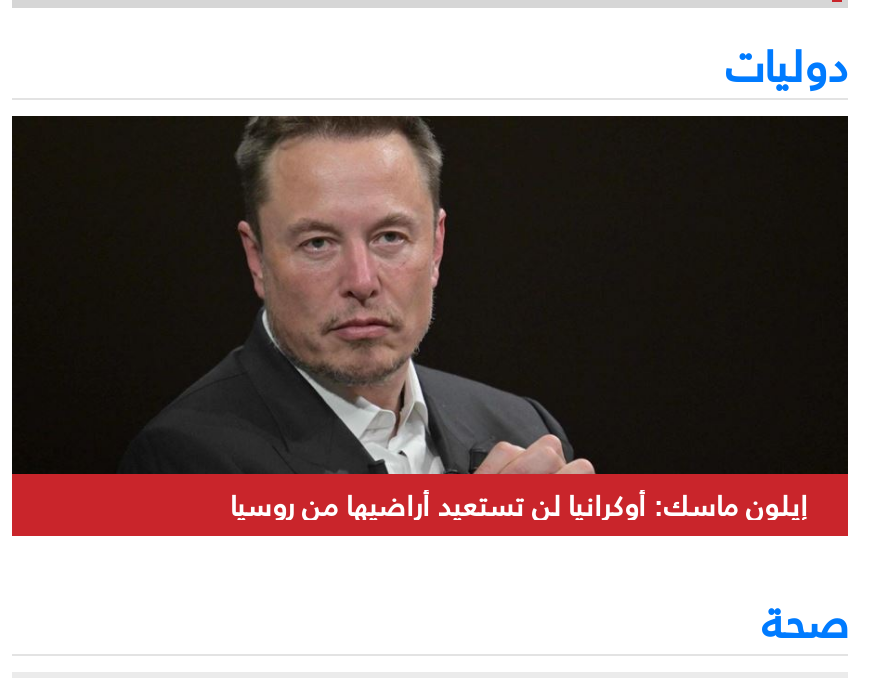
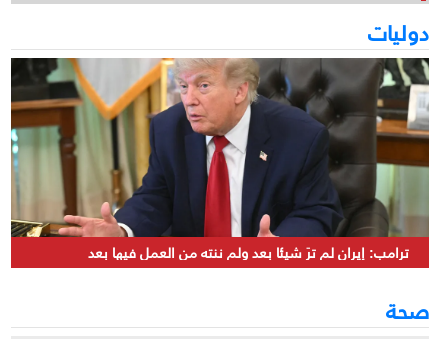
[10,114,850,532] [image] | إيلون ماسك: أوكرانيا لن تستعيد أراضيها من روسيا -> [10,57,430,266] [image] | ترامب: إيران لم ترَ شيئا بعد ولم ننته من العمل فيها بعد

